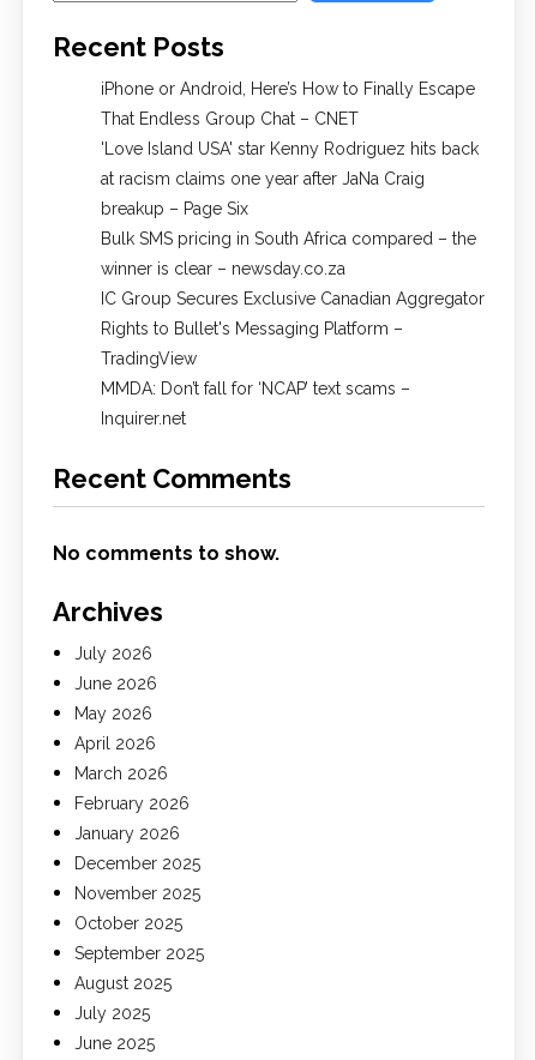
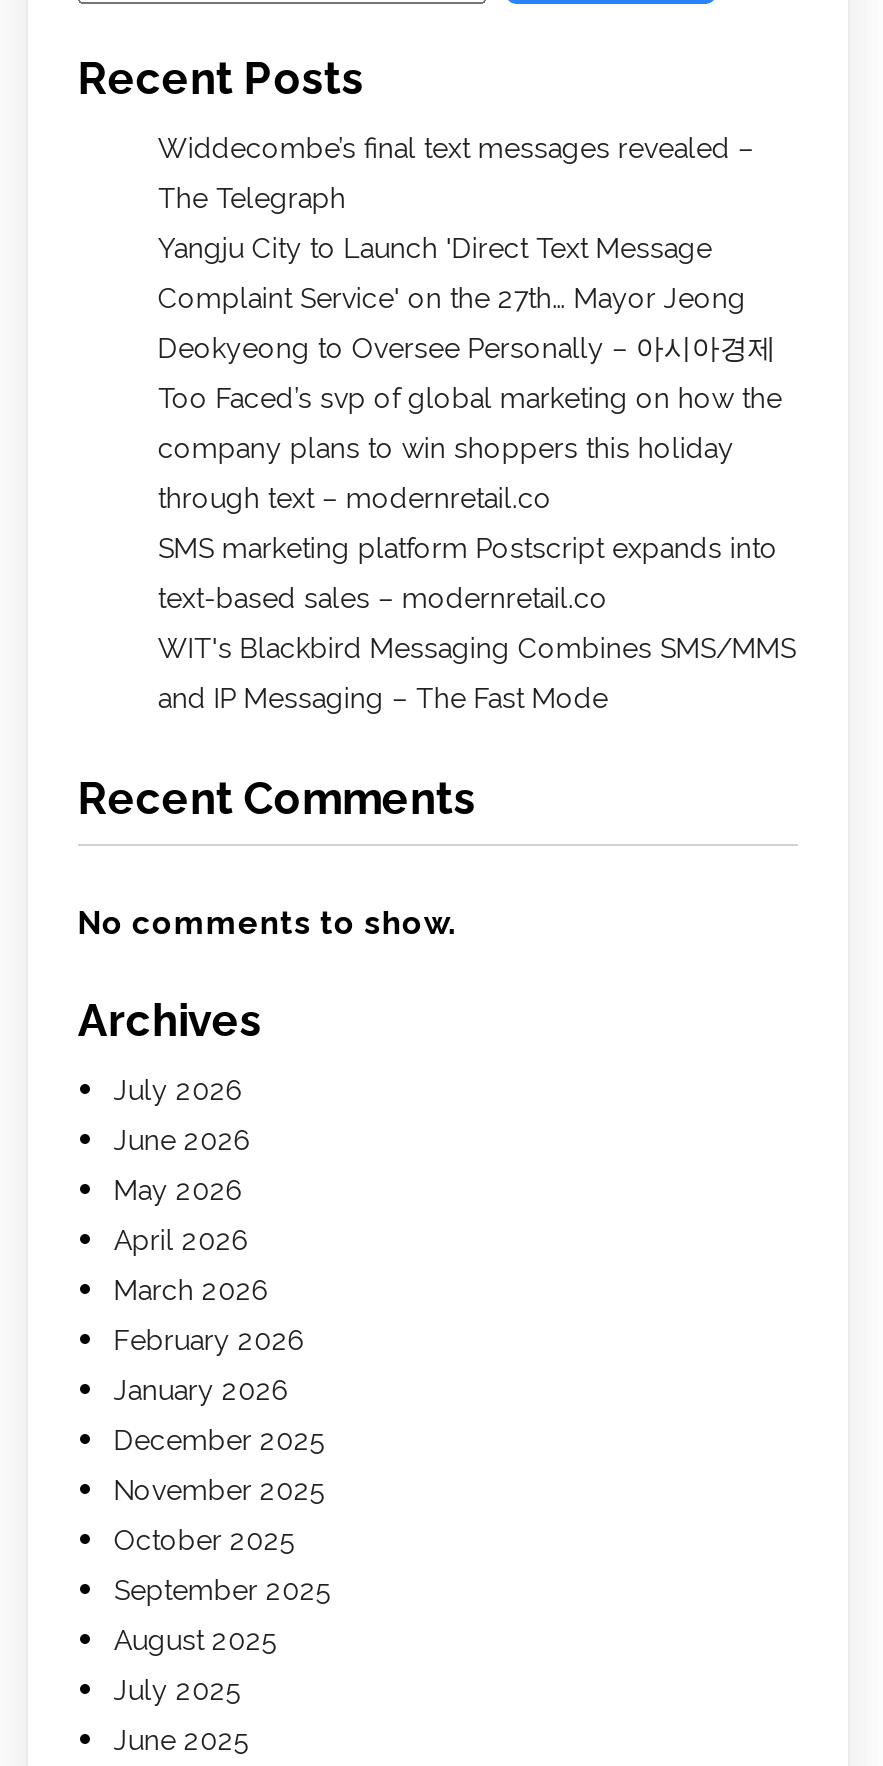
[101,79,475,98] iPhone or Android, Here’s How to Finally Escape -> [158,131,754,163] Widdecombe’s final text messages revealed –
[101,109,359,128] That Endless Group Chat – CNET -> [158,181,346,213] The Telegraph
[101,139,479,158] 'Love Island USA' star Kenny Rodriguez hits back -> [158,231,712,263] Yangju City to Launch 'Direct Text Message
[101,169,425,188] at racism claims one year after JaNa Craig -> [158,281,746,313] Complaint Service' on the 27th… Mayor Jeong
[101,199,248,218] breakup – Page Six -> [158,331,776,363] Deokyeong to Oversee Personally – 아시아경제
[101,229,476,248] Bulk SMS pricing in South Africa compared – the -> [158,381,782,413] Too Faced’s svp of global marketing on how the
[101,259,345,278] winner is clear – newsday.co.za -> [158,431,734,463] company plans to win shoppers this holiday
[101,289,484,308] IC Group Secures Exclusive Canadian Aggregator -> [158,481,552,513] through text – modernretail.co
[101,319,403,338] Rights to Bullet's Messaging Platform – -> [158,531,778,563] SMS marketing platform Postscript expands into
[101,349,197,368] TradingView -> [158,581,608,613] text-based sales – modernretail.co
[101,379,410,398] MMDA: Don’t fall for ‘NCAP’ text scams – -> [158,631,796,663] WIT's Blackbird Messaging Combines SMS/MMS
[101,409,186,428] Inquirer.net -> [158,681,608,713] and IP Messaging – The Fast Mode

